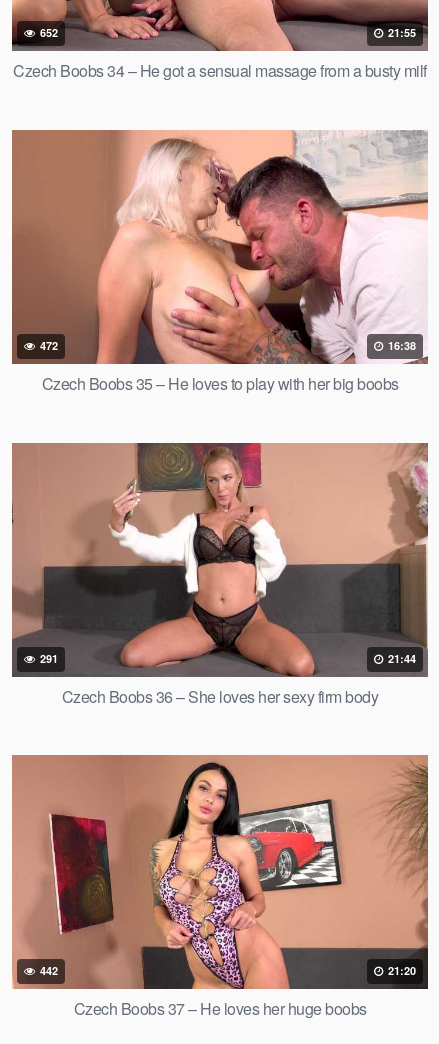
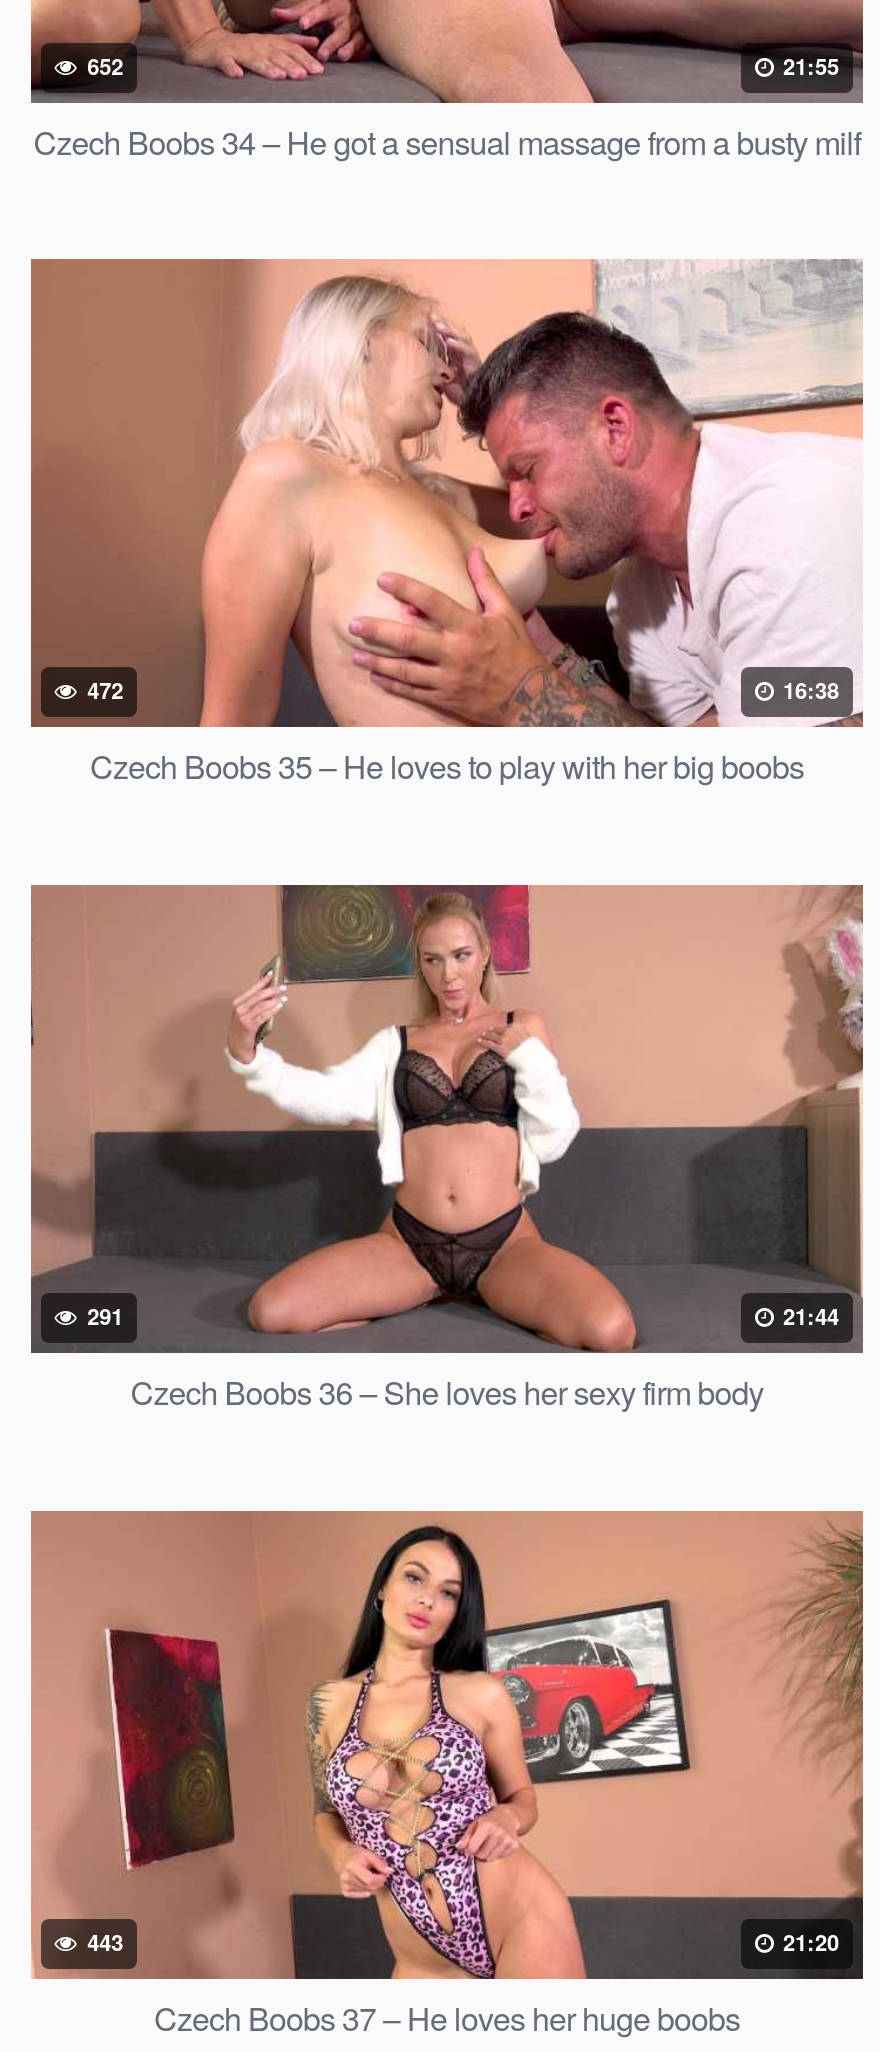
[37,963,58,978] 442 -> [81,1927,123,1957] 443

